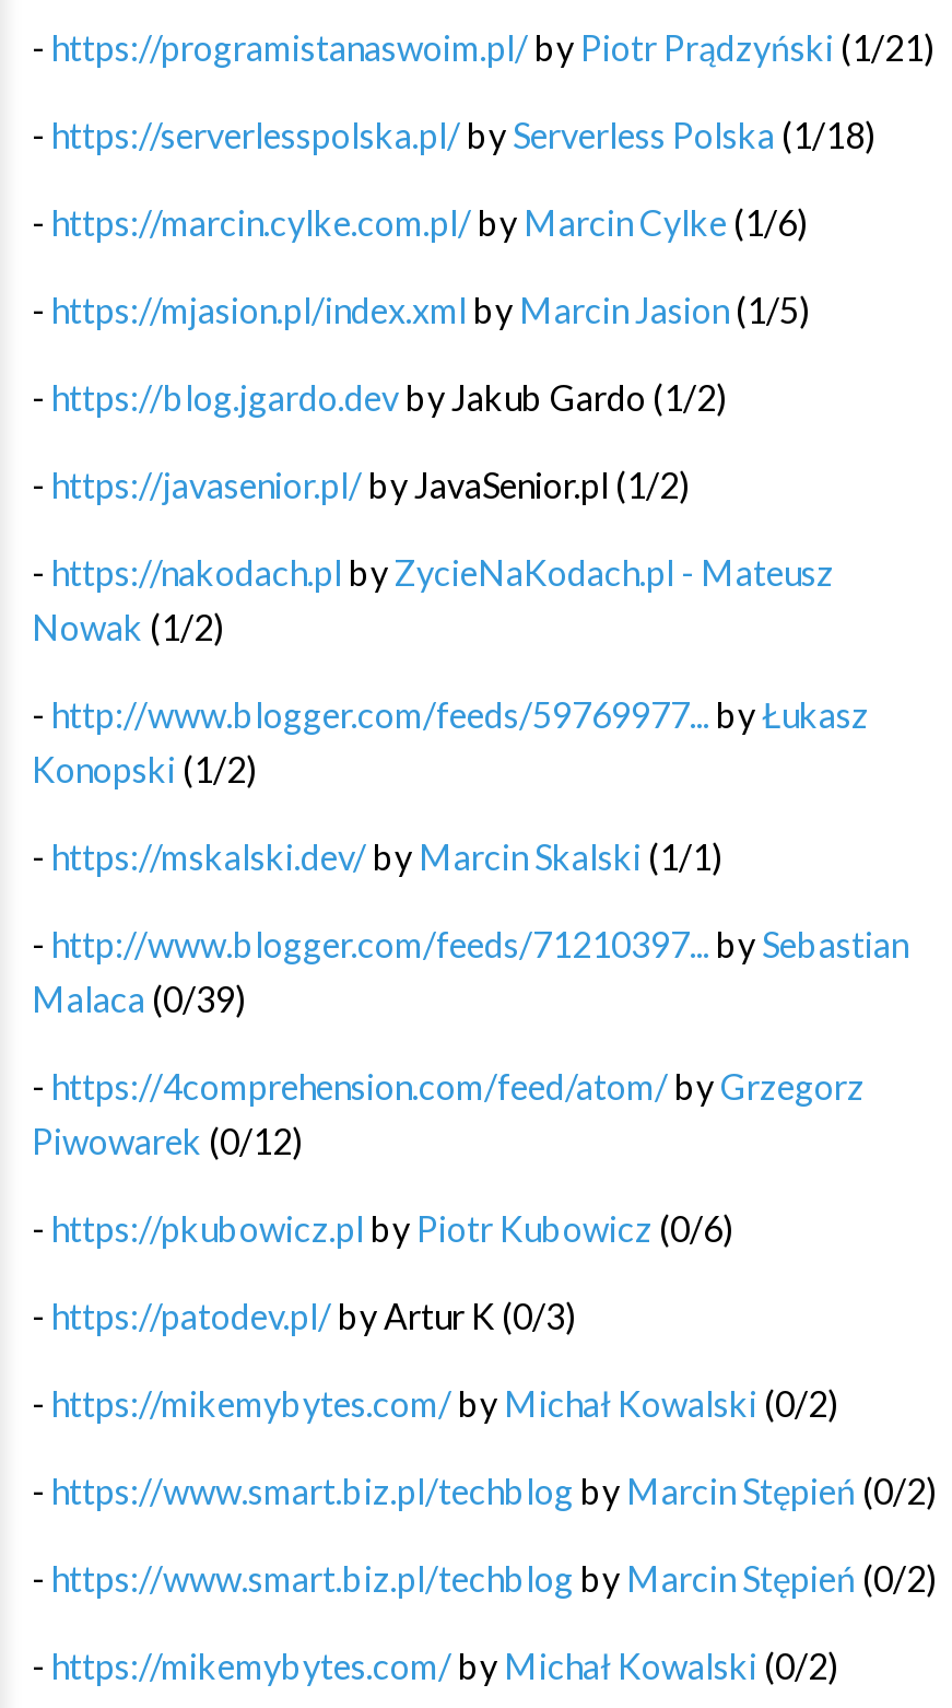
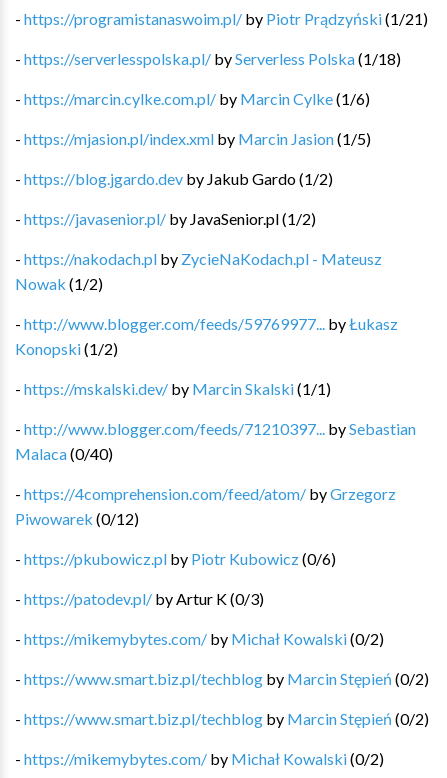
[32,976,246,1018] Malaca (0/39) -> [15,443,113,462] Malaca (0/40)

